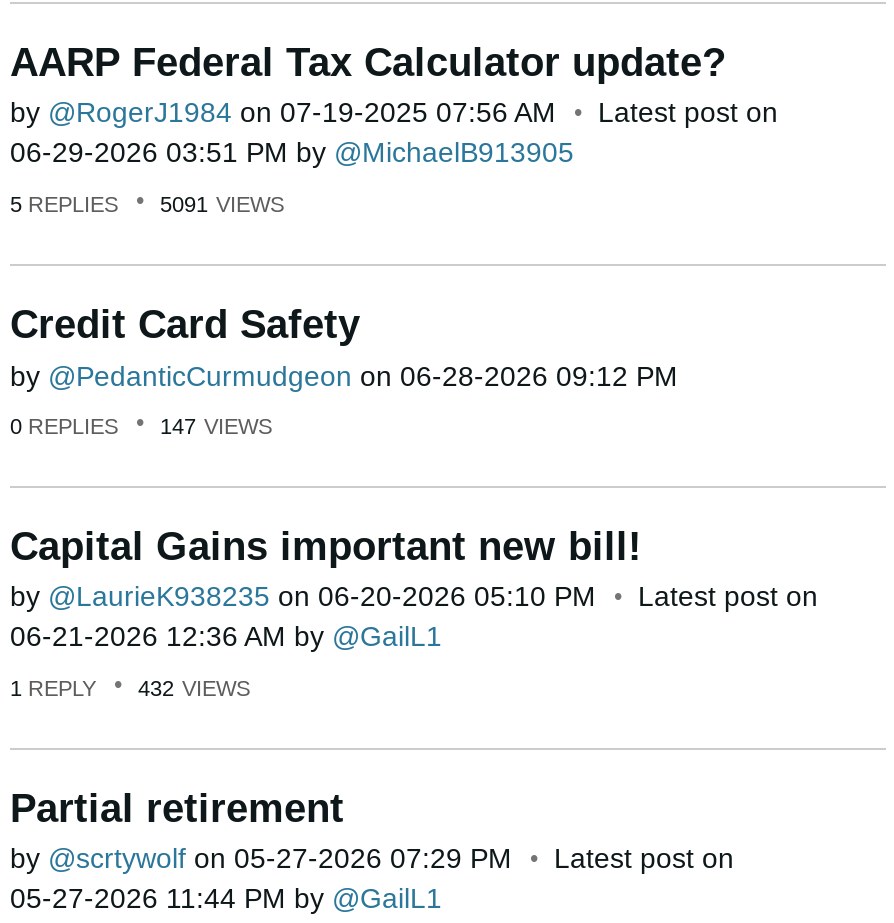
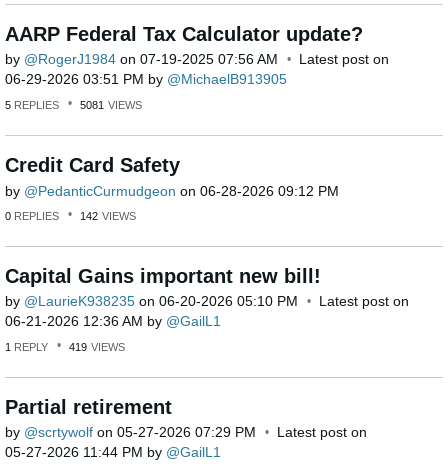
[10,191,284,215] 5 REPLIES 5091 VIEWS -> [5,99,142,111] 5 REPLIES 5081 VIEWS
[10,414,272,438] 0 REPLIES 147 VIEWS -> [5,210,136,222] 0 REPLIES 142 VIEWS
[10,675,250,699] 1 REPLY 432 VIEWS -> [5,341,125,353] 1 REPLY 419 VIEWS

